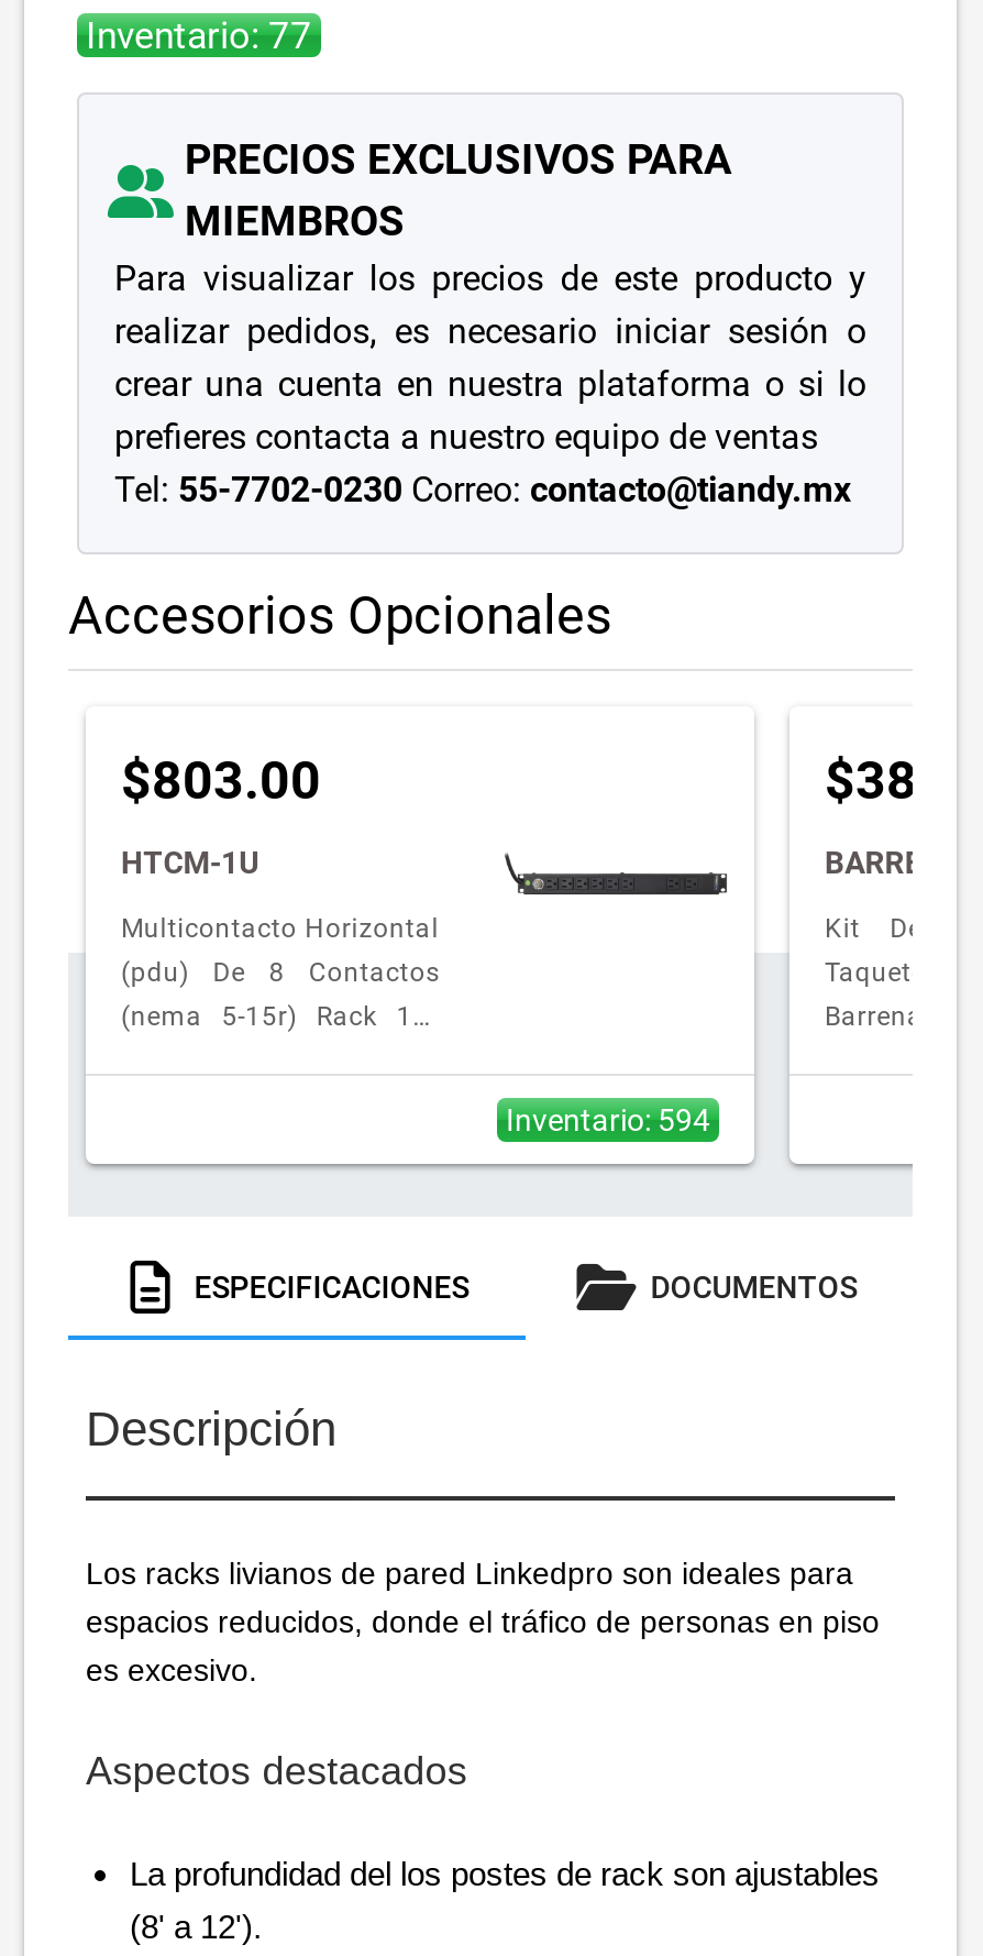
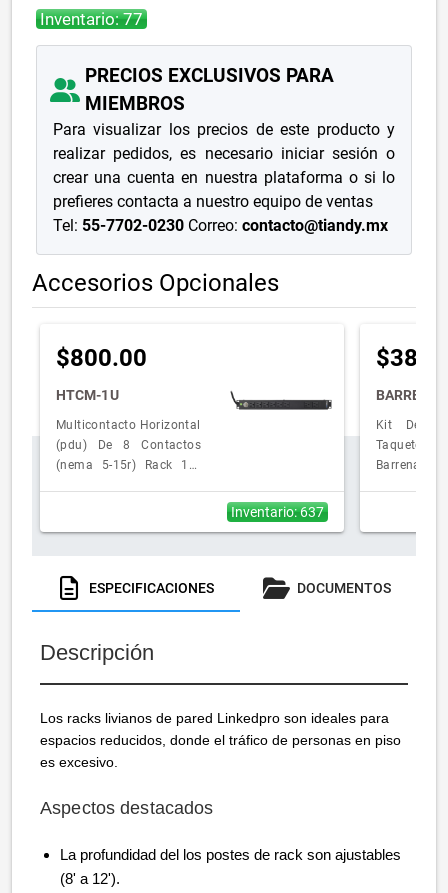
[121,750,321,812] $803.00 -> [56,344,147,372] $800.00
[506,1102,710,1138] Inventario: 594 -> [231,504,324,520] Inventario: 637

